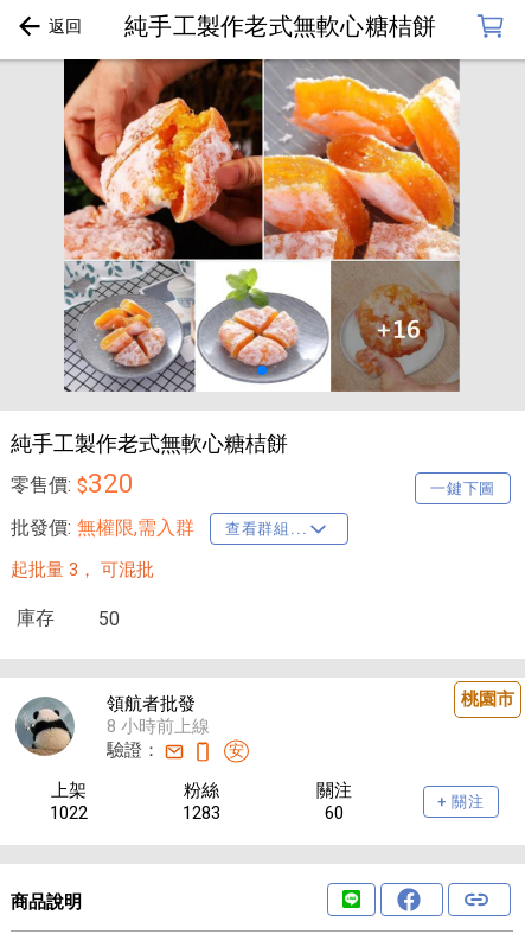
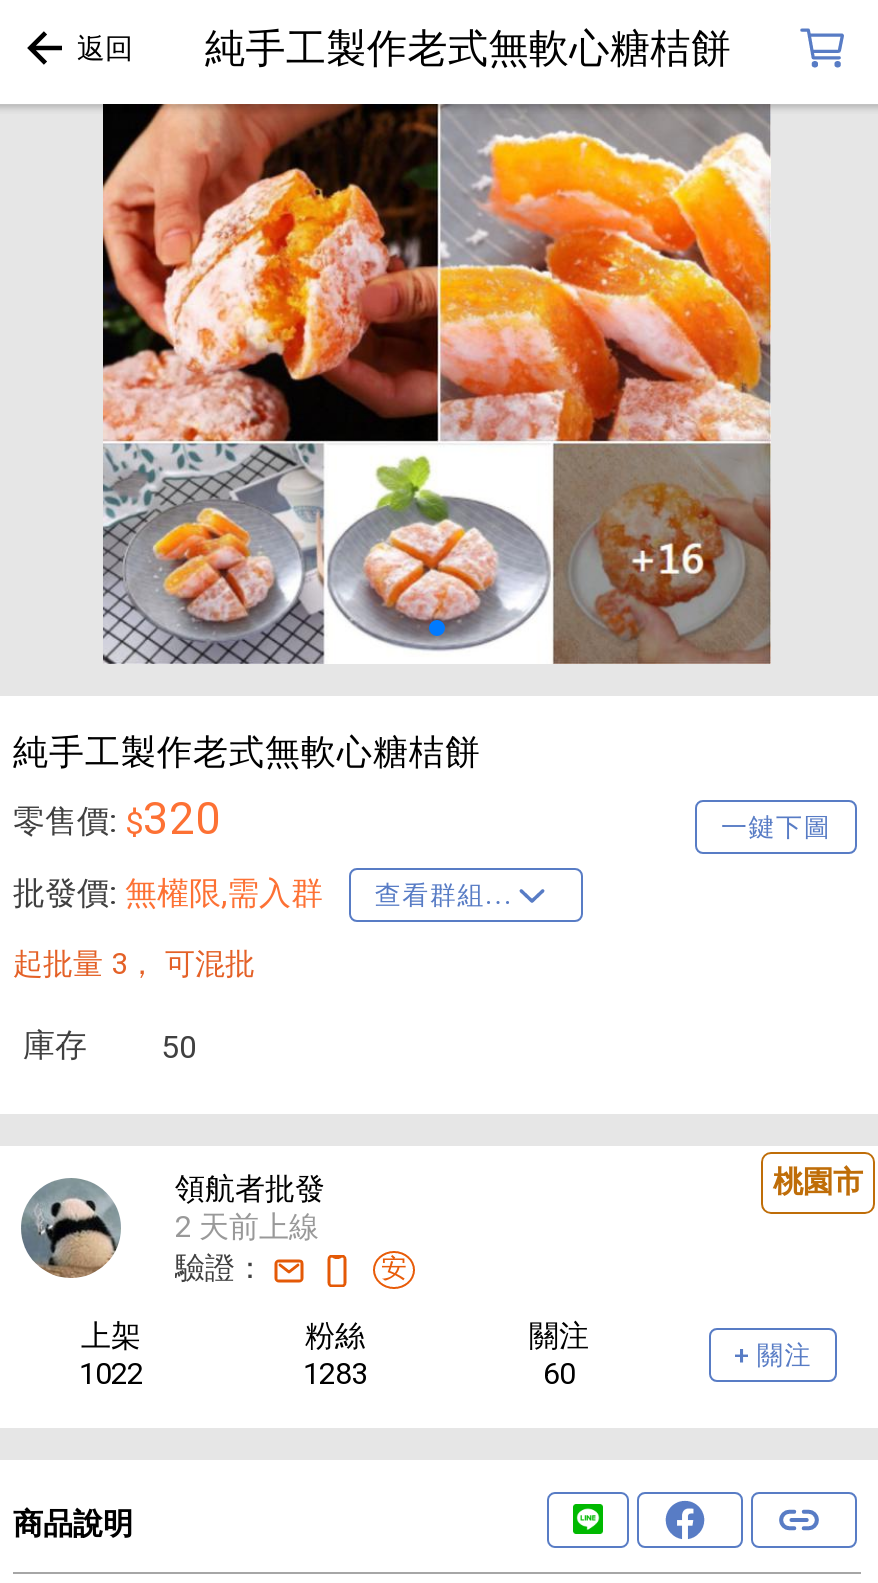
[107,715,210,737] 8 小時前上線 -> [175,1210,319,1246] 2 天前上線

